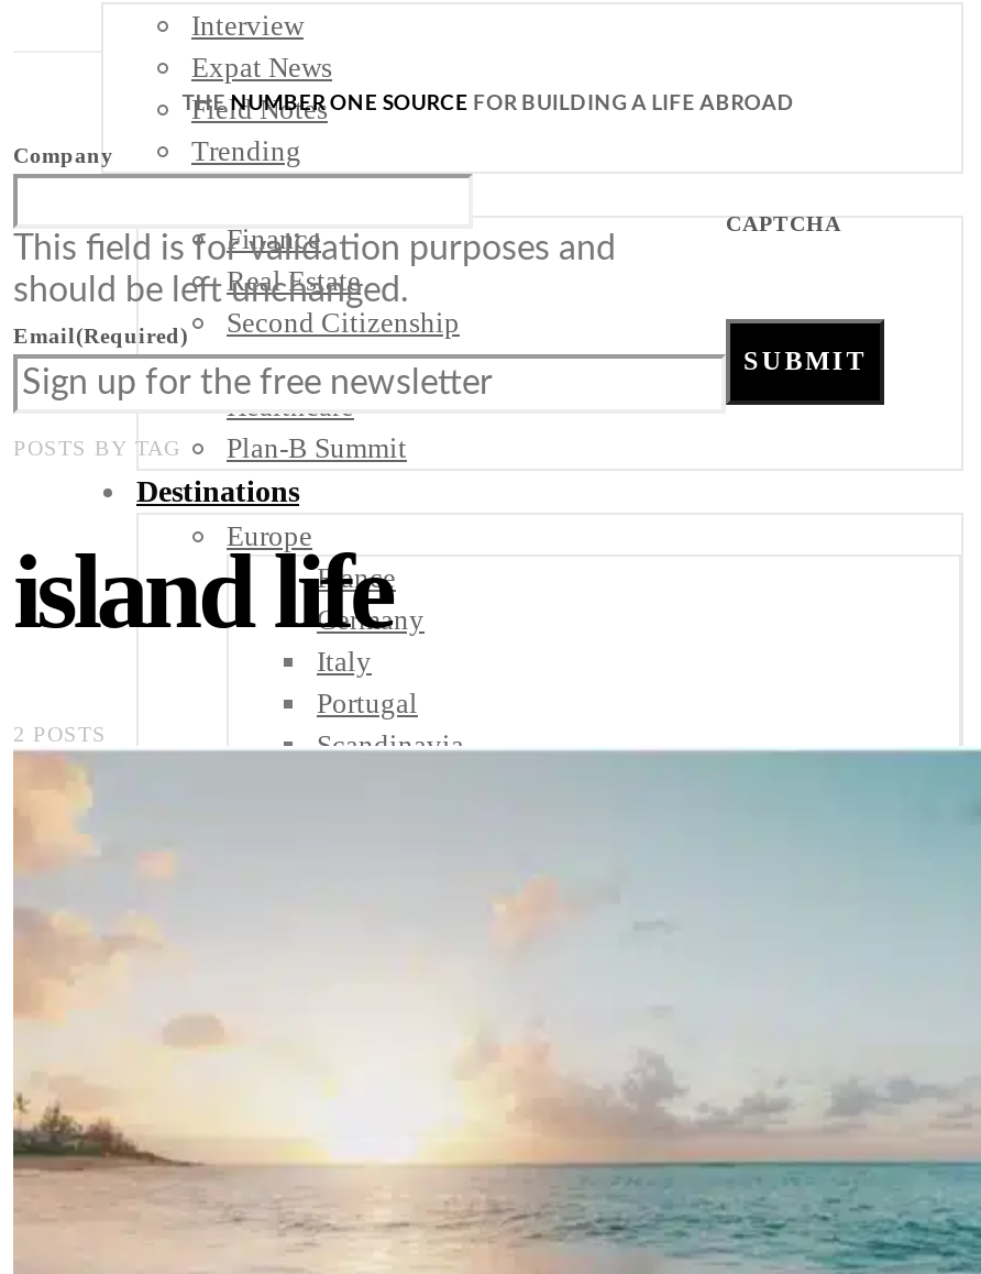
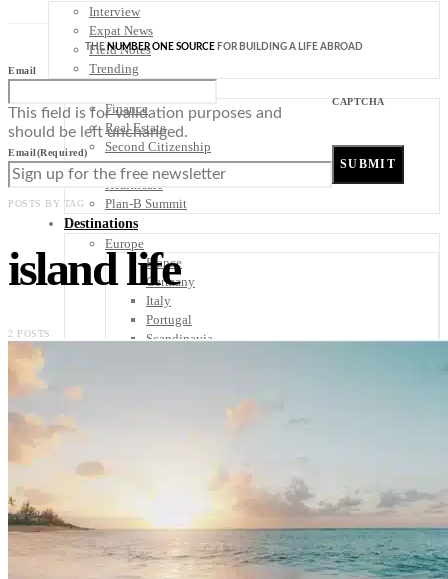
[13,142,113,166] Company -> [8,65,36,76] Email

